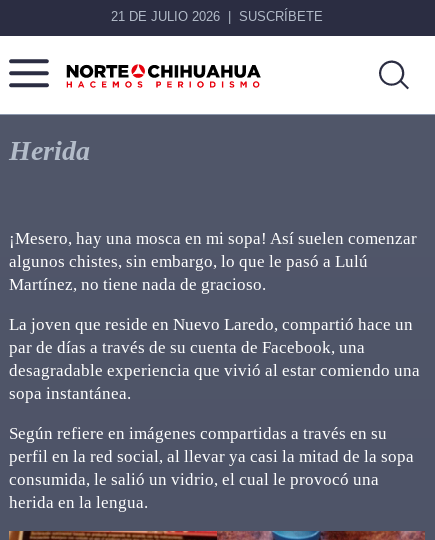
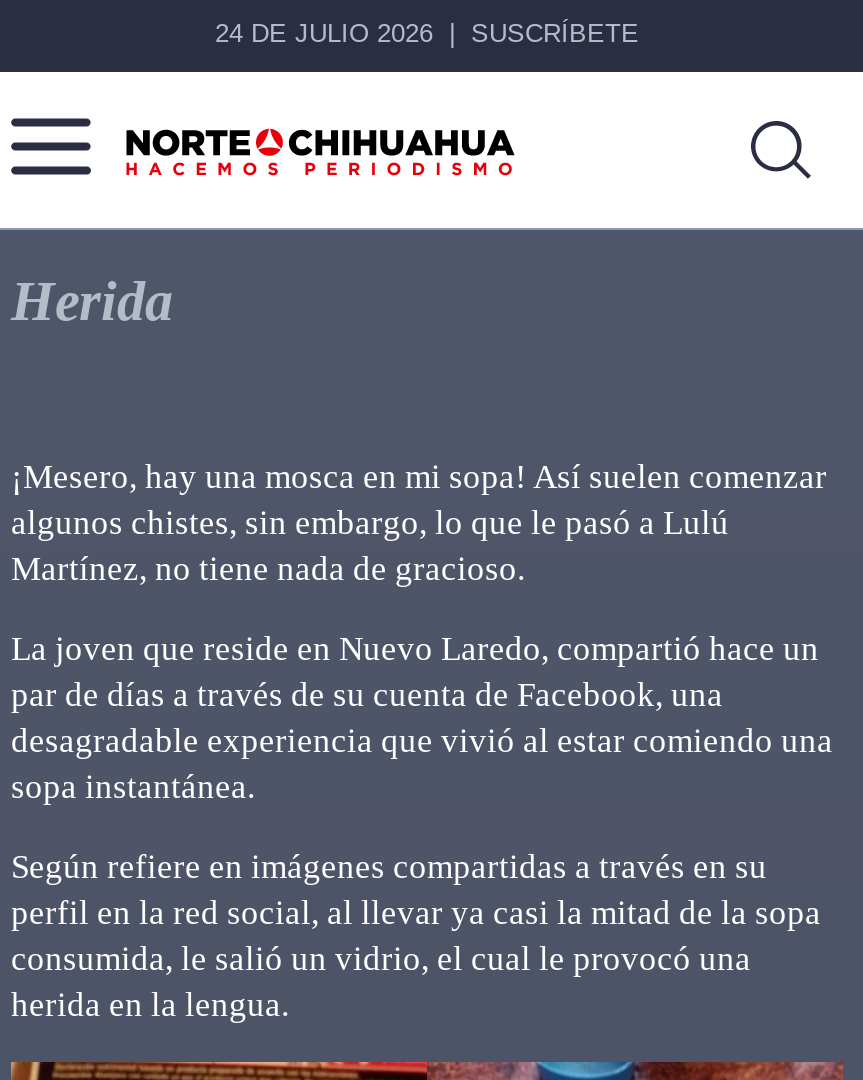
[111,9,323,24] 21 DE JULIO 2026 SUSCRÍBETE -> [215,18,639,48] 24 DE JULIO 2026 SUSCRÍBETE

